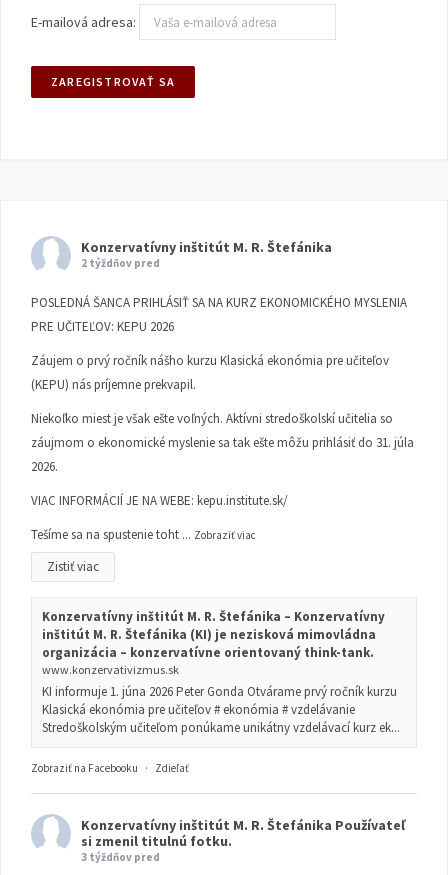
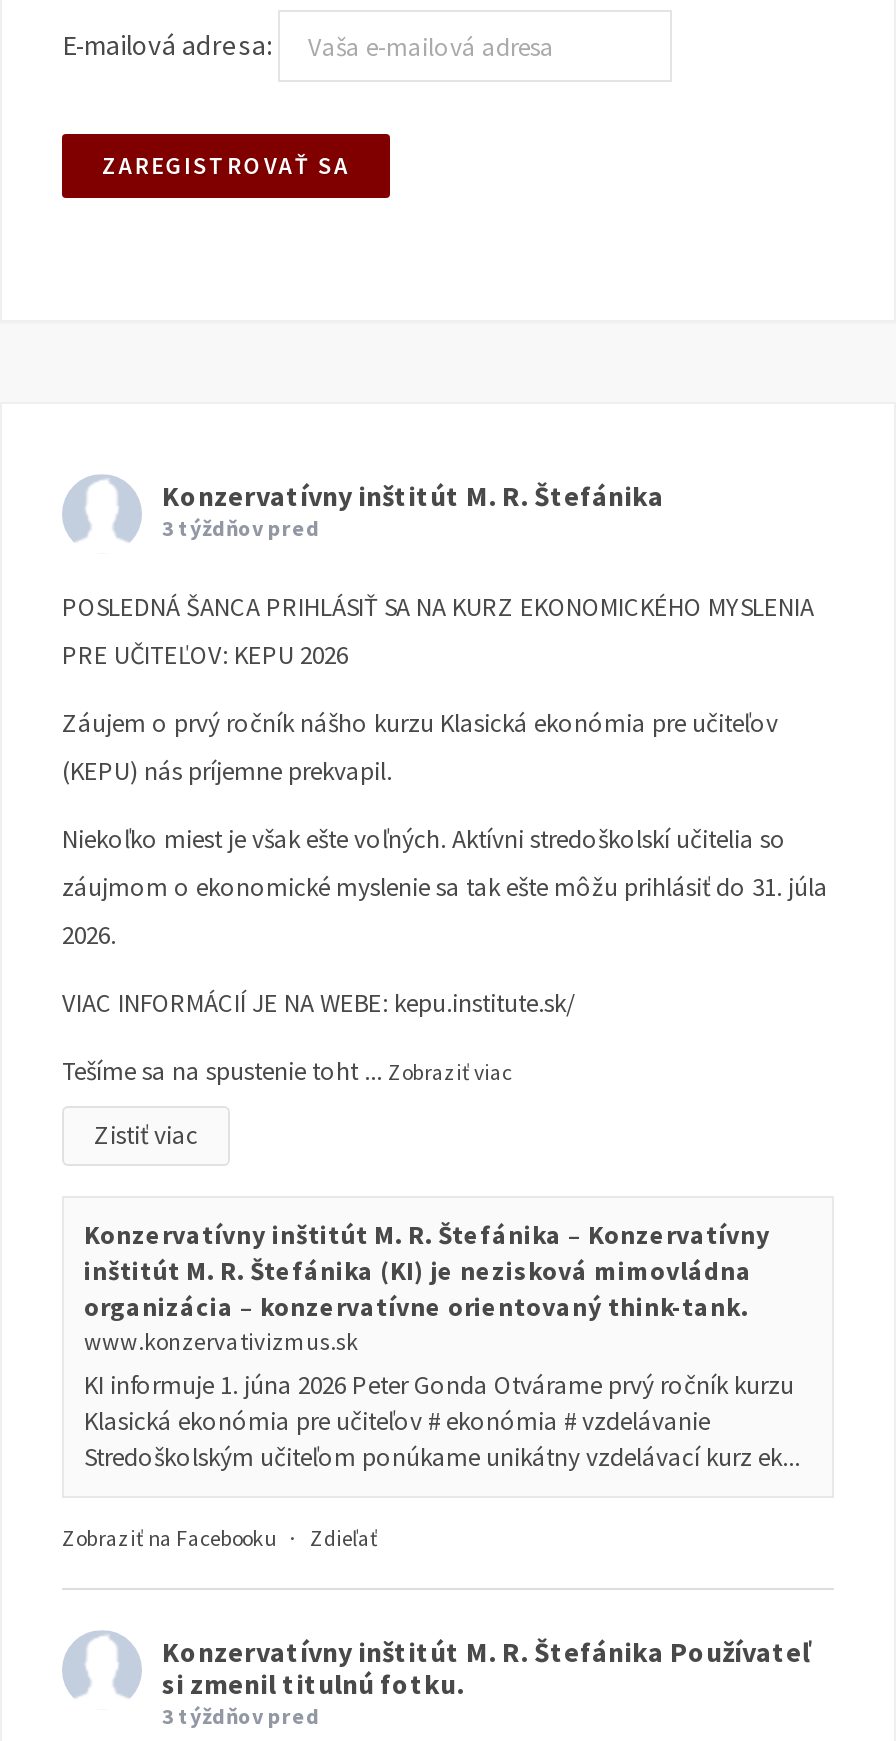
[81,256,160,270] 2 týždňov pred -> [162,515,320,543] 3 týždňov pred

